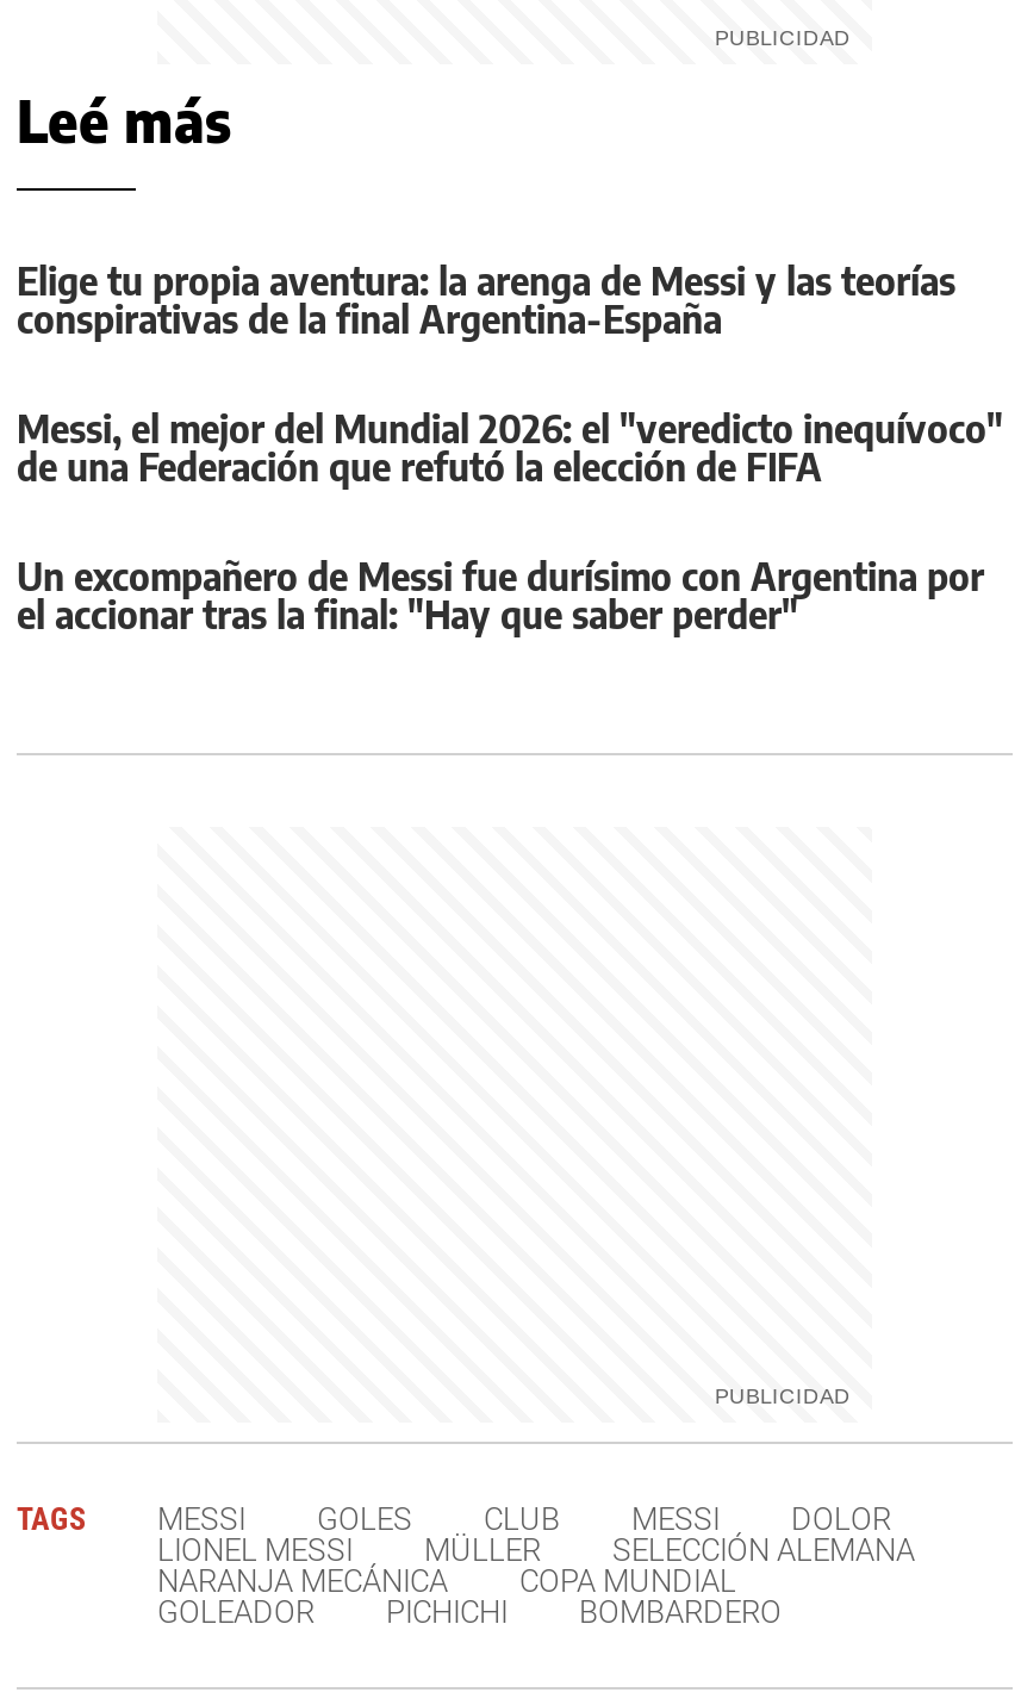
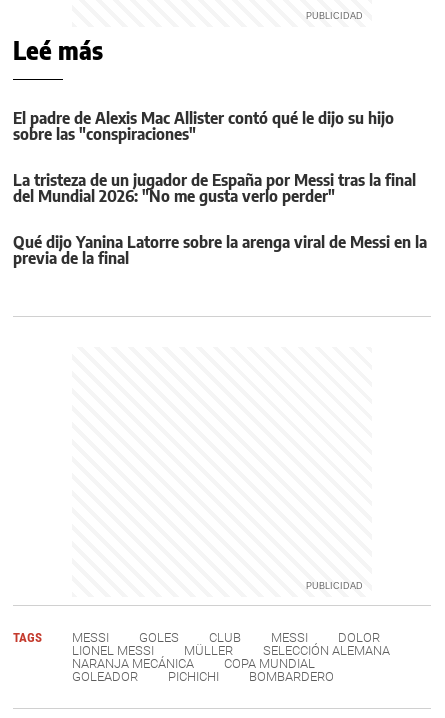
[17,258,955,344] Elige tu propia aventura: la arenga de Messi y las teorías | conspirativas de la final Argentina-España -> [13,108,394,144] El padre de Alexis Mac Allister contó qué le dijo su hijo | sobre las "conspiraciones"
[17,406,1003,491] Messi, el mejor del Mundial 2026: el "veredicto inequívoco" | de una Federación que refutó la elección de FIFA -> [13,170,416,206] La tristeza de un jugador de España por Messi tras la final | del Mundial 2026: "No me gusta verlo perder"
[17,553,984,639] Un excompañero de Messi fue durísimo con Argentina por | el accionar tras la final: "Hay que saber perder" -> [13,232,427,268] Qué dijo Yanina Latorre sobre la arenga viral de Messi en la | previa de la final

